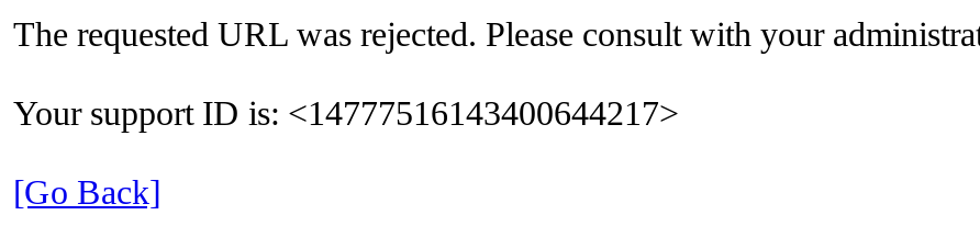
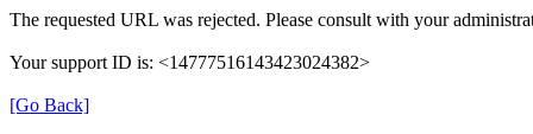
[13,94,679,132] Your support ID is: <14777516143400644217> -> [10,52,370,72] Your support ID is: <14777516143423024382>

